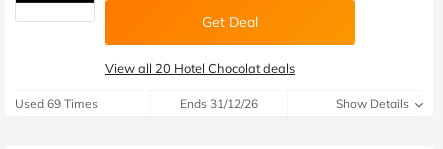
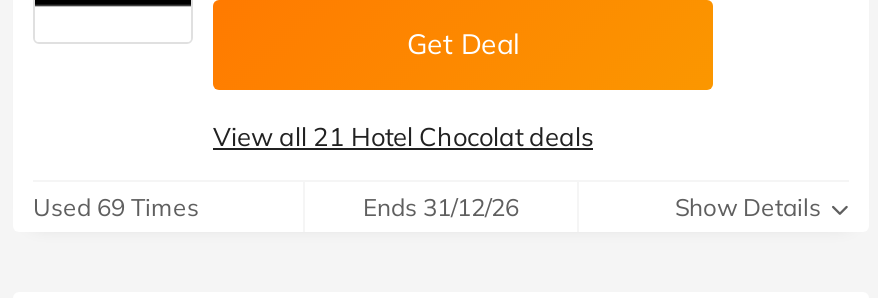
[105,60,295,76] View all 20 Hotel Chocolat deals -> [213,120,593,152] View all 21 Hotel Chocolat deals

